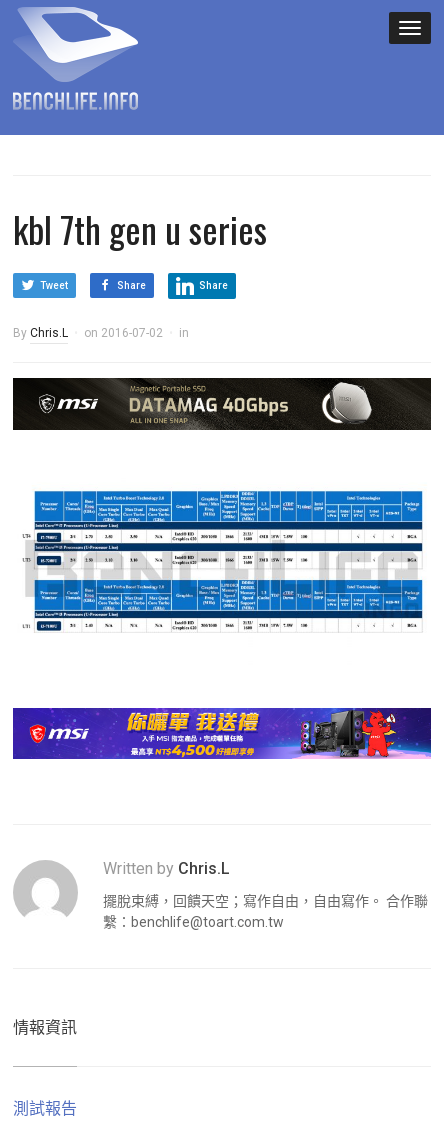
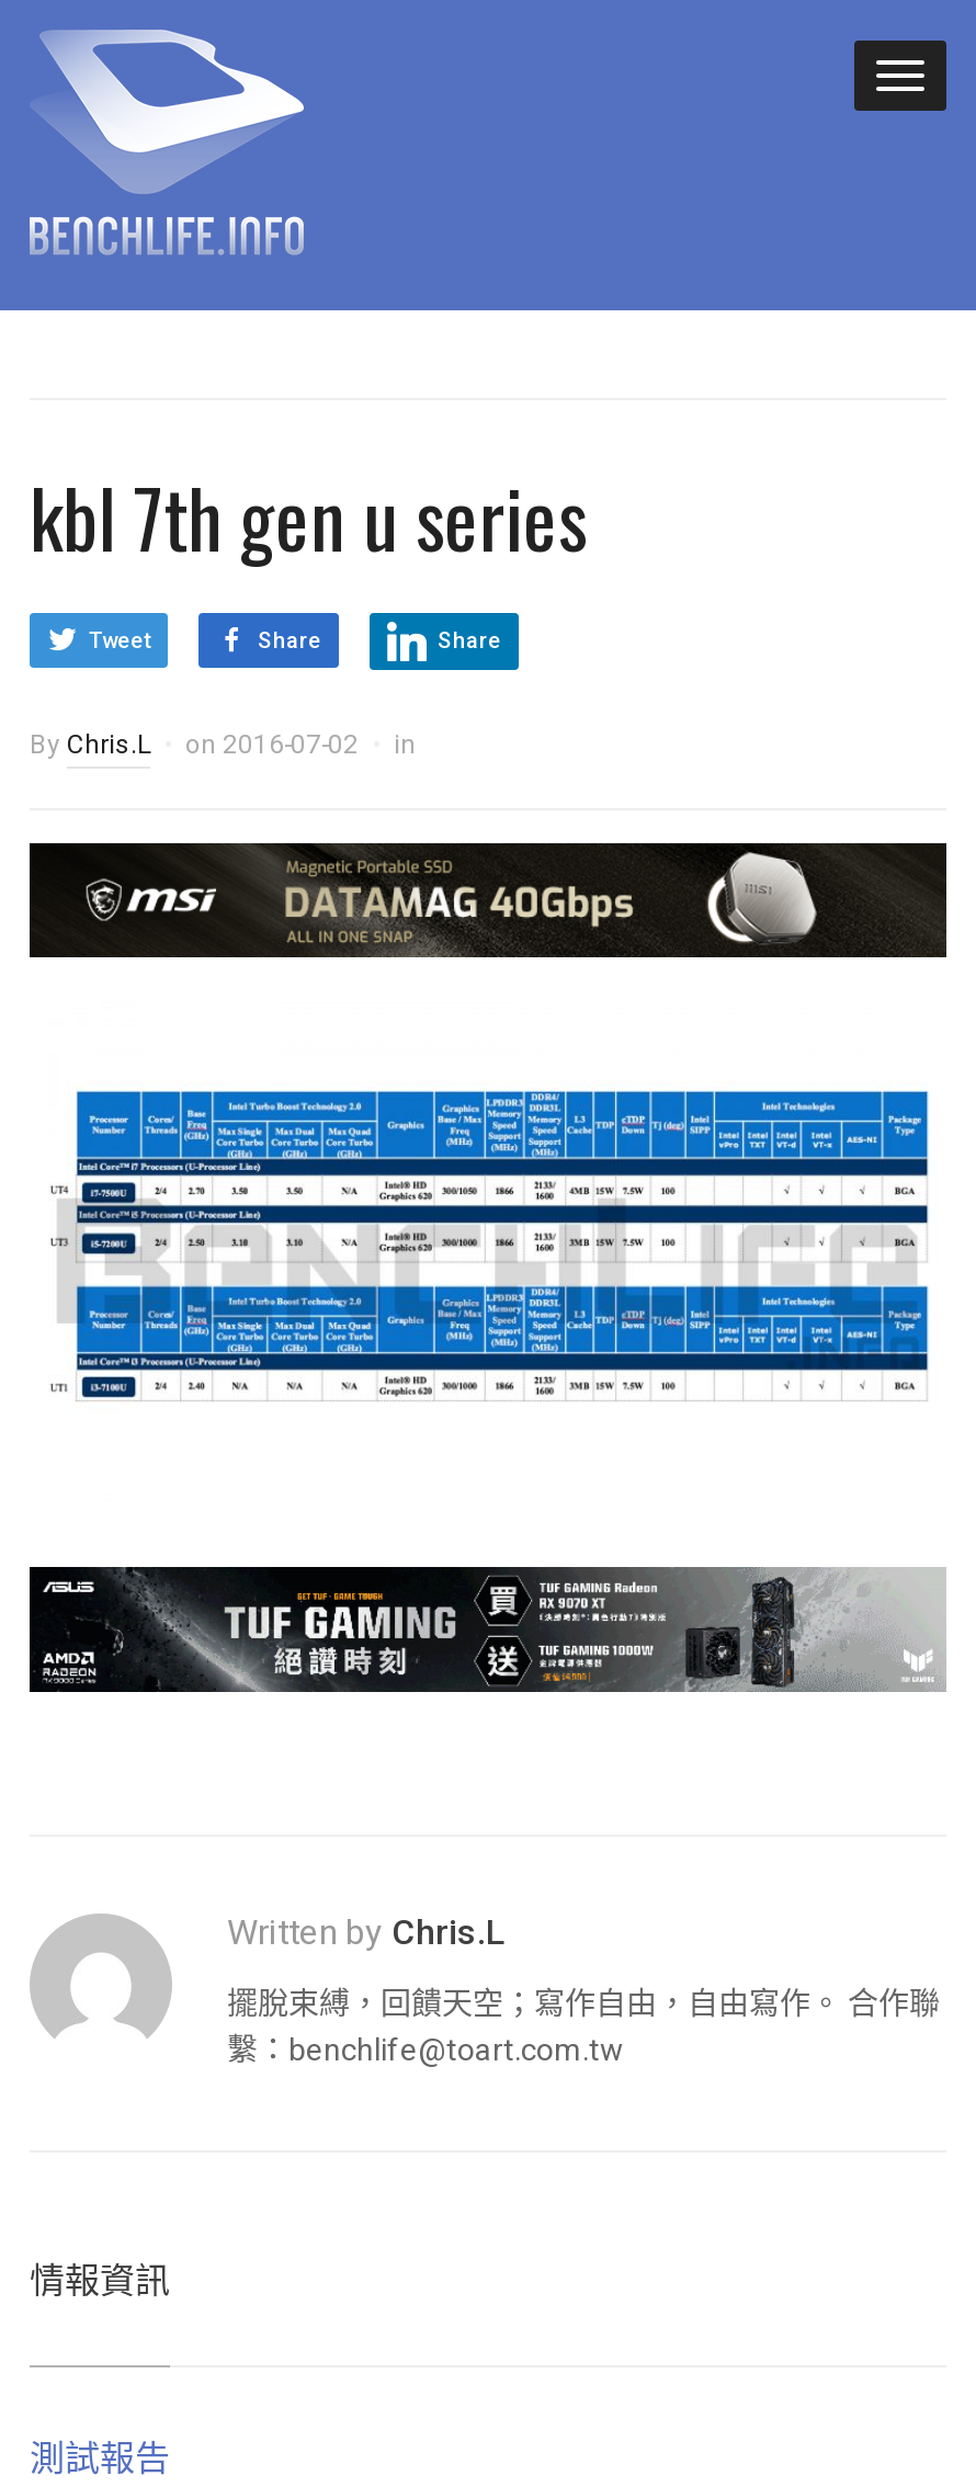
[12,707,432,760] [image] -> [27,1565,946,1696] [image]

